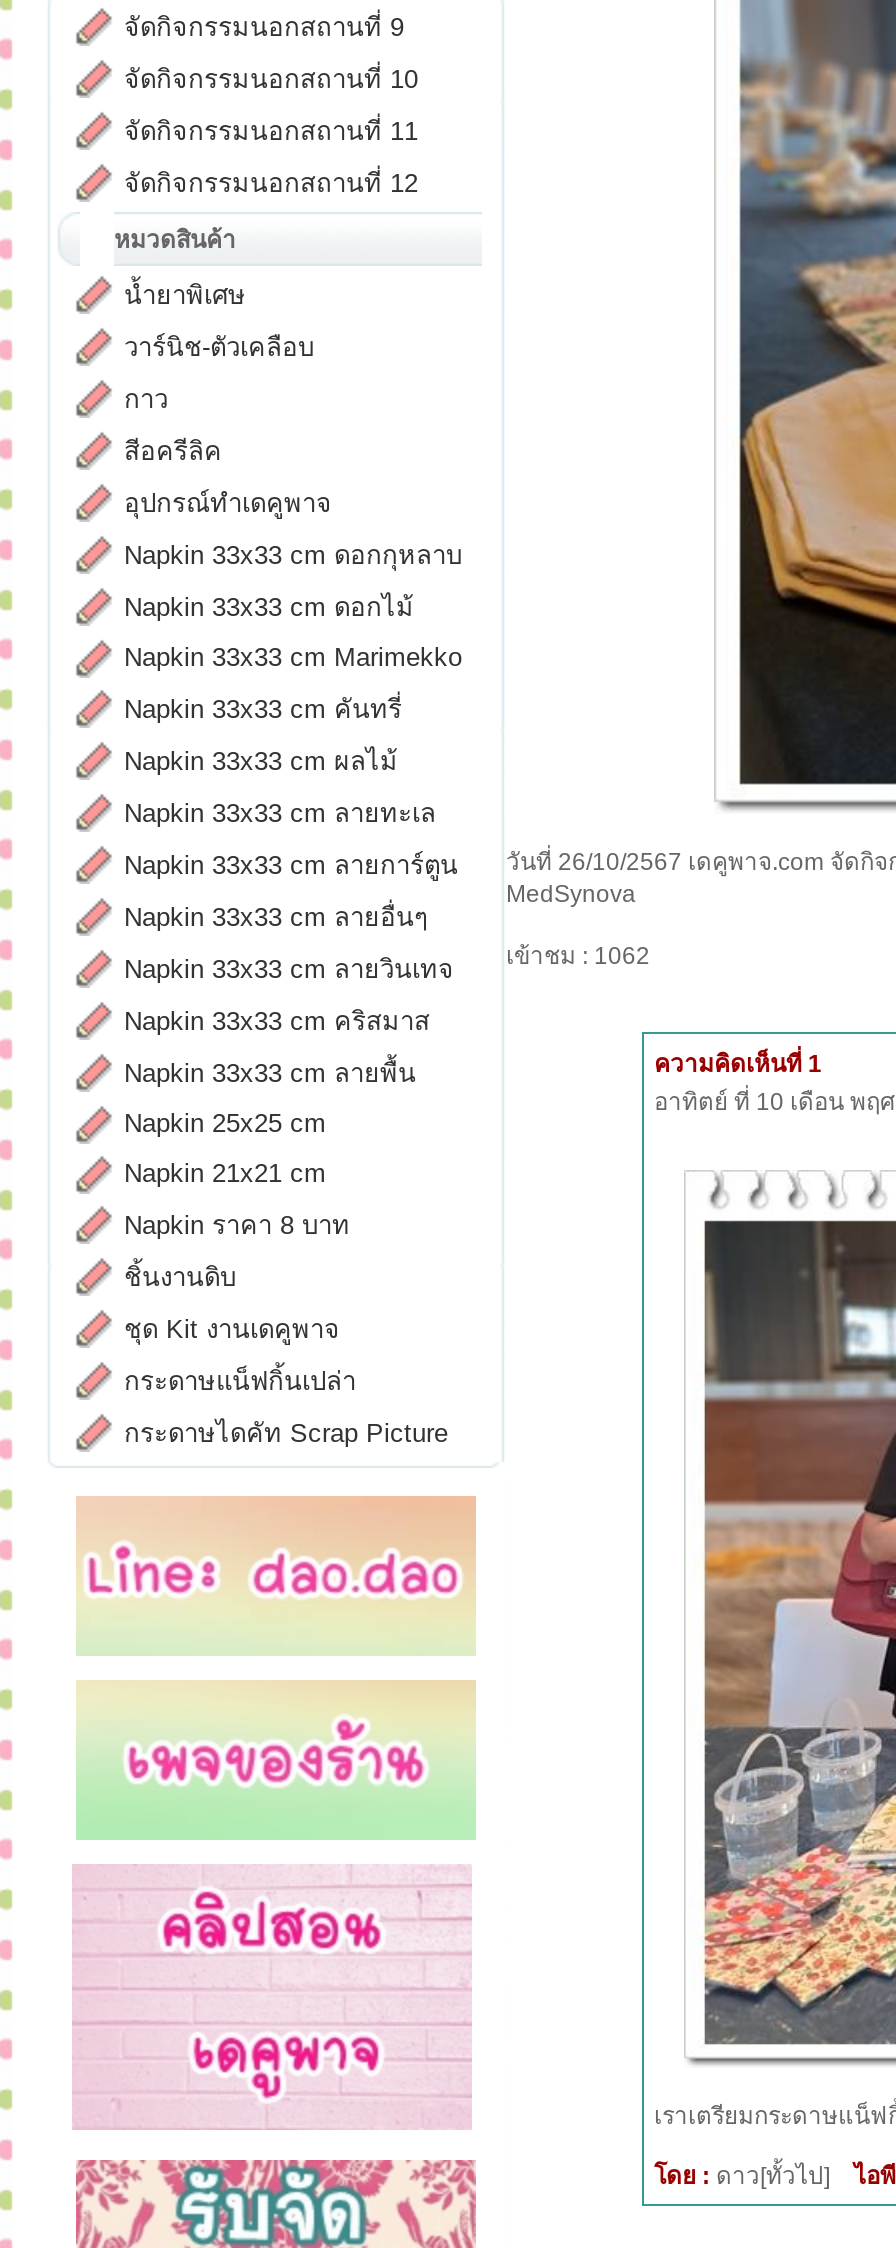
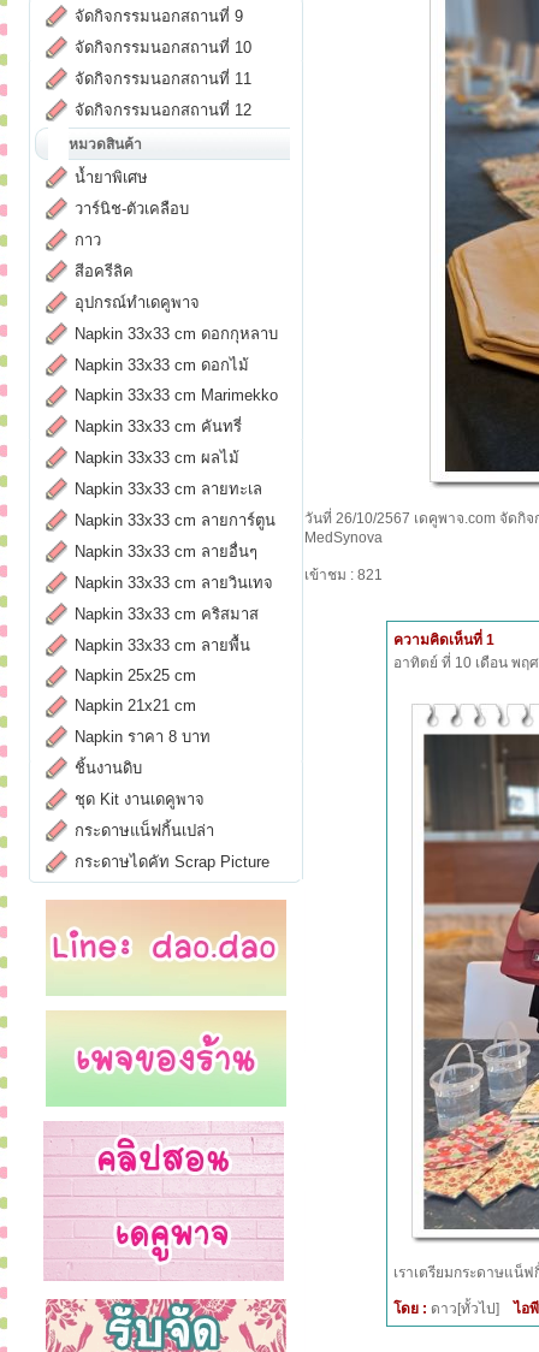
[124,942,650,984] Napkin 33x33 cm ลายวินเทจ เข้าชม : 1062 -> [75,567,383,592] Napkin 33x33 cm ลายวินเทจ เข้าชม : 821

